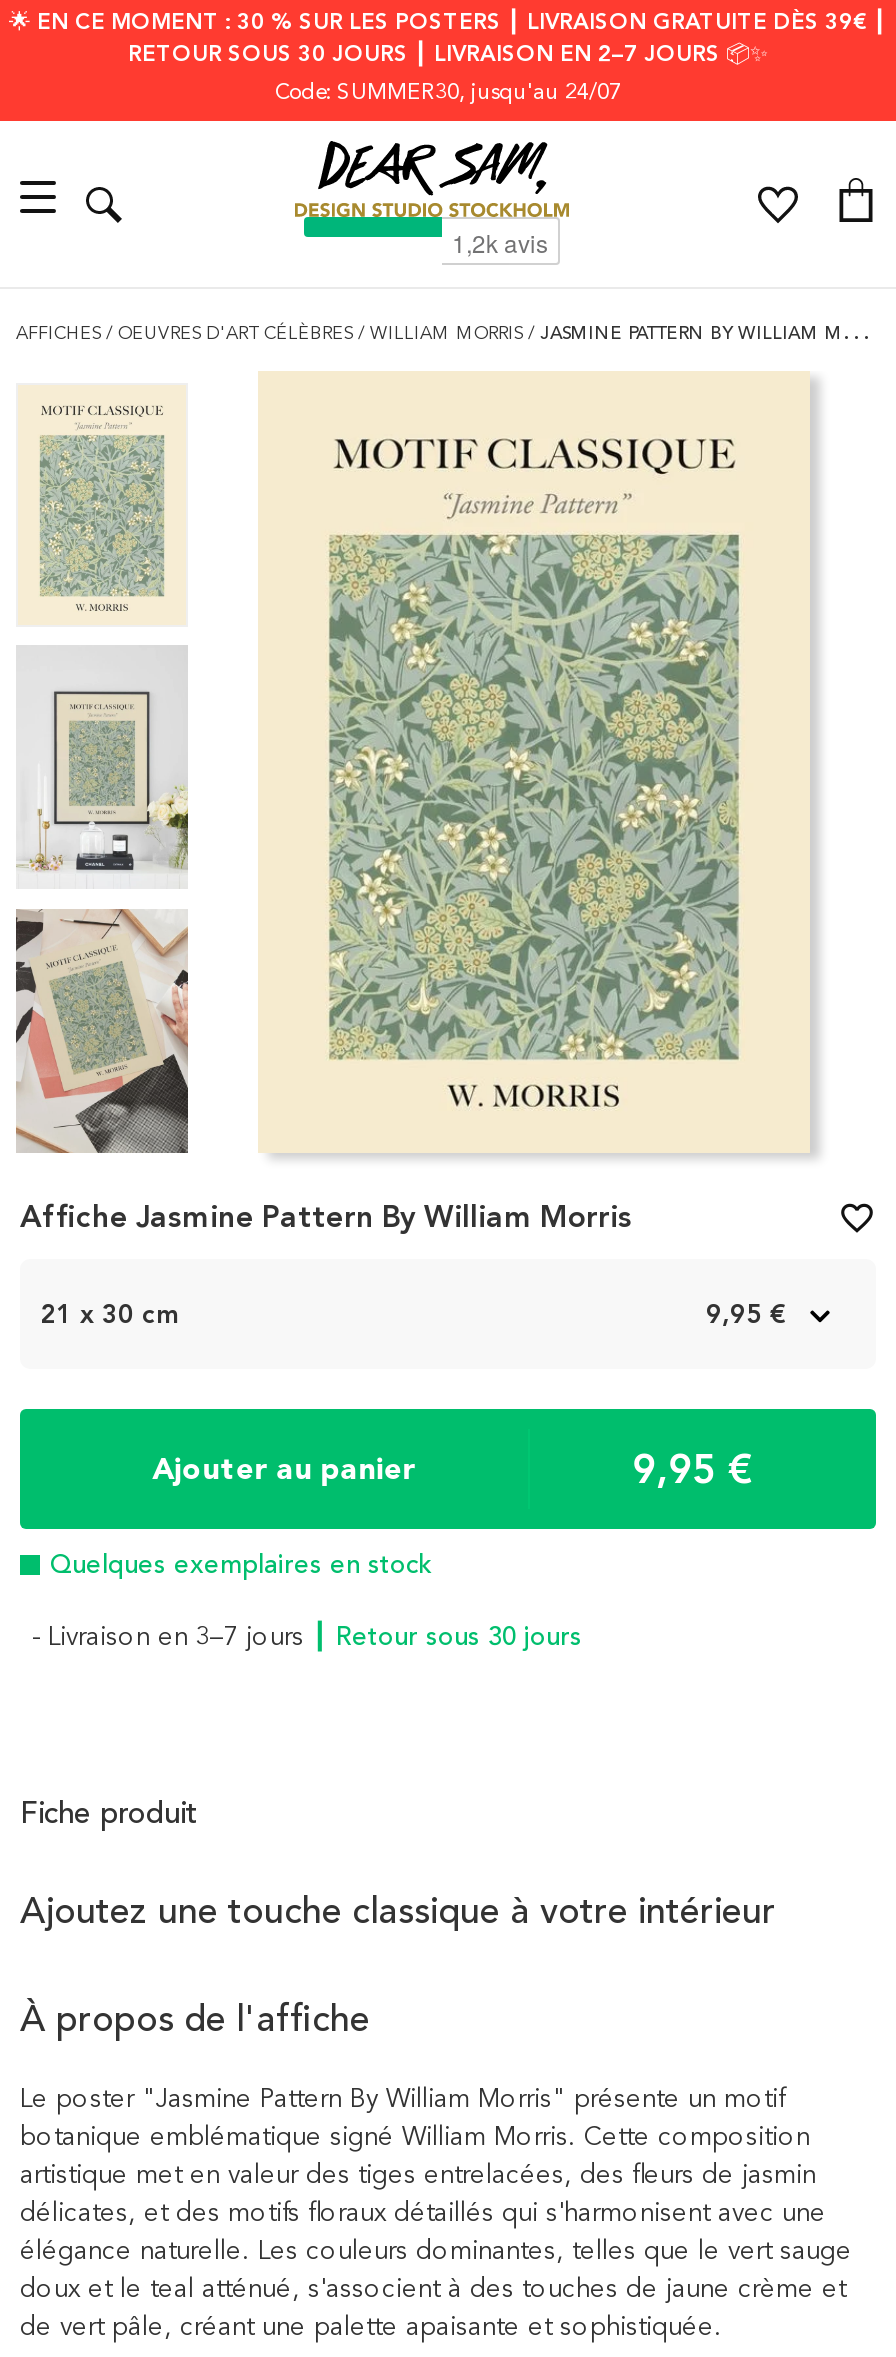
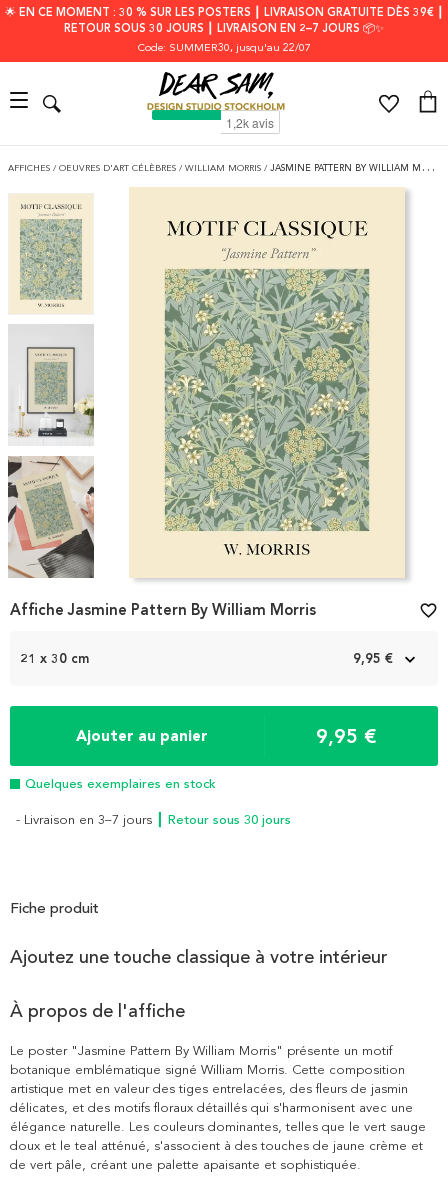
[275,77,621,105] Code: SUMMER30, jusqu'au 24/07 -> [137,40,310,54] Code: SUMMER30, jusqu'au 22/07

